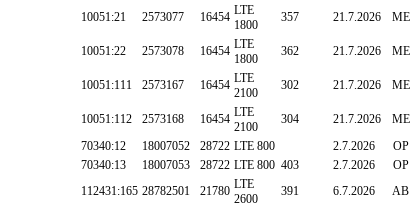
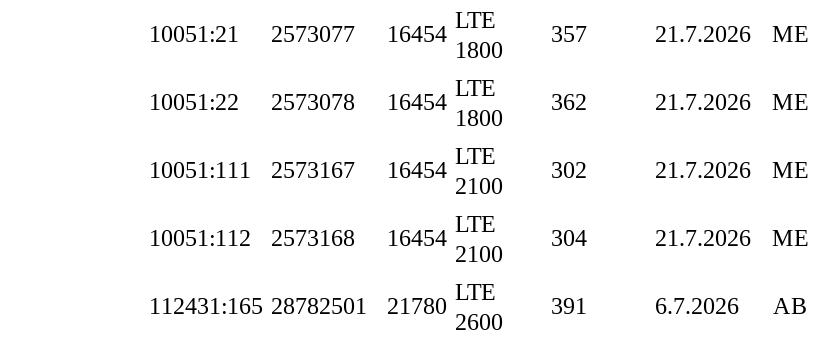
[81,139,408,172] 70340:12 | 18007052 | 28722 LTE 800 | 2.7.2026 | OP | 70340:13 | 18007053 | 28722 LTE 800 403 | 2.7.2026 | OP -> none

